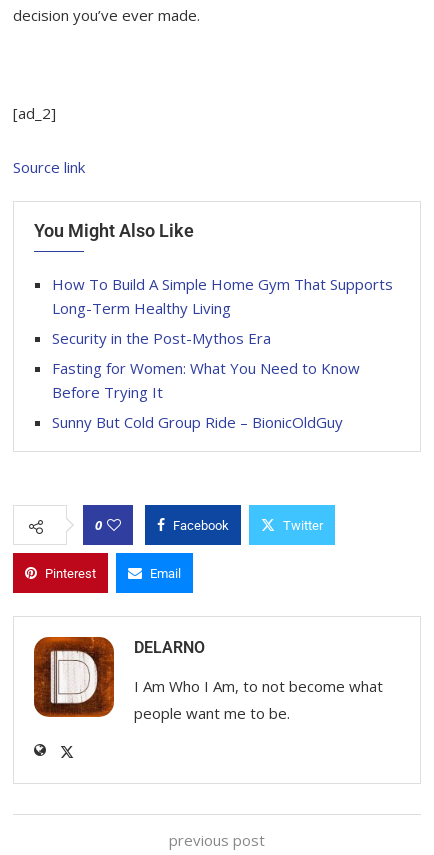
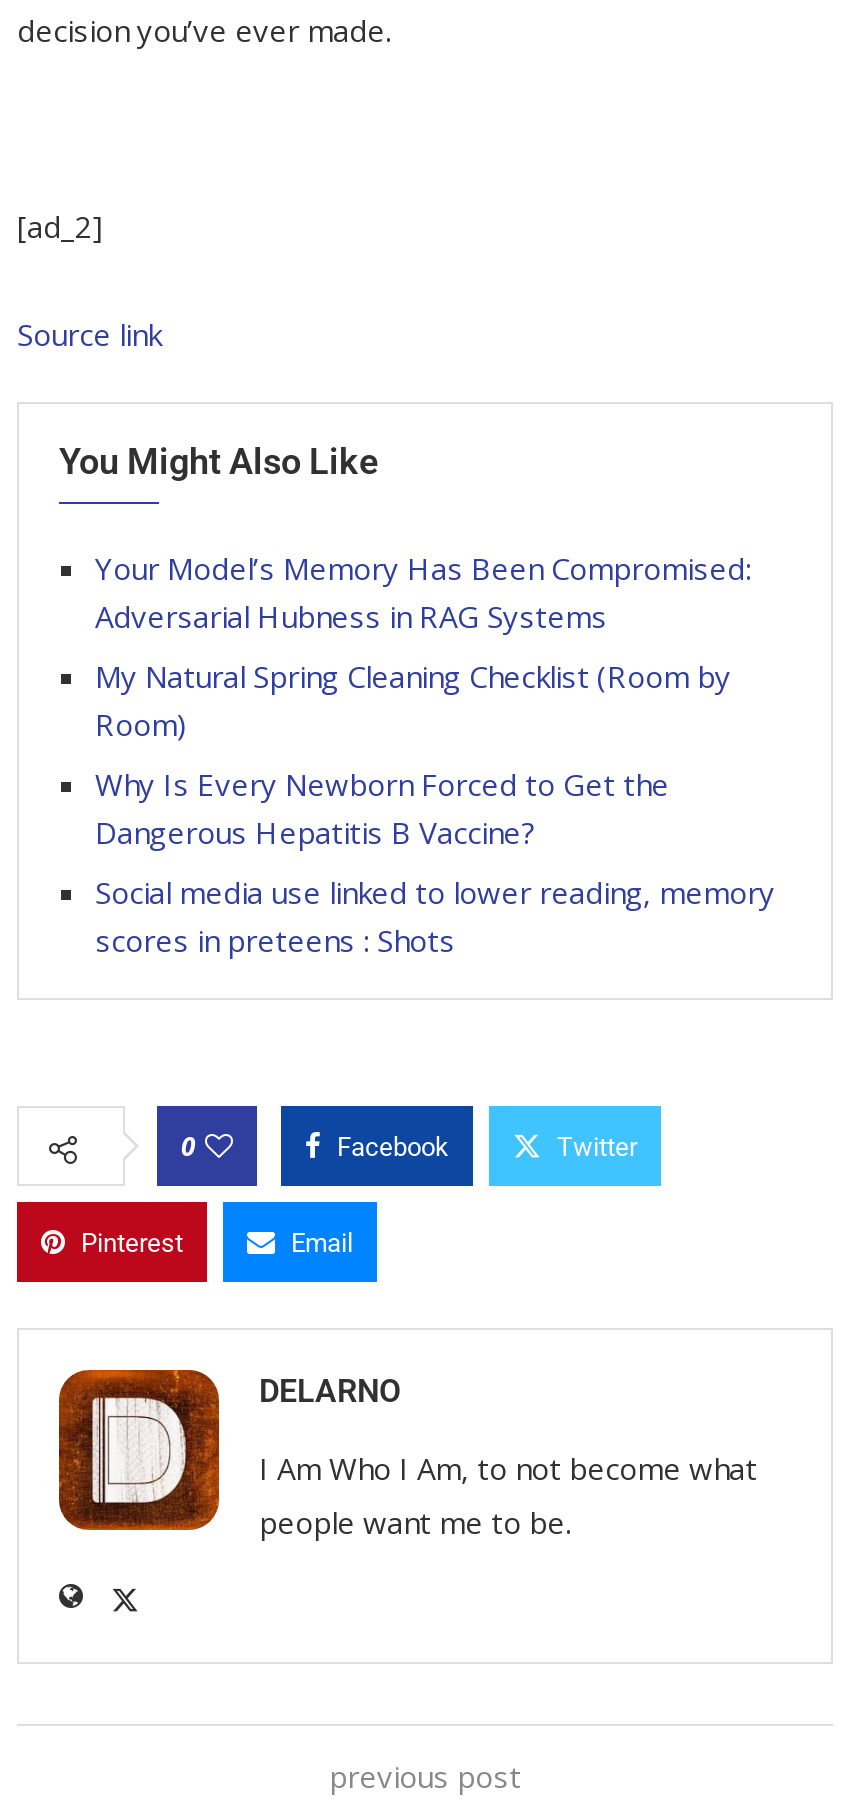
[52,274,393,318] How To Build A Simple Home Gym That Supports | Long-Term Healthy Living -> [95,548,751,636] Your Model’s Memory Has Been Compromised: | Adversarial Hubness in RAG Systems
[52,328,271,348] Security in the Post-Mythos Era -> [95,656,731,744] My Natural Spring Cleaning Checklist (Room by | Room)
[52,358,360,402] Fasting for Women: What You Need to Know | Before Trying It -> [95,764,669,852] Why Is Every Newborn Forced to Get the | Dangerous Hepatitis B Vaccine?
[52,412,343,432] Sunny But Cold Group Ride – BionicOldGuy -> [95,872,775,960] Social media use linked to lower reading, memory | scores in preteens : Shots

